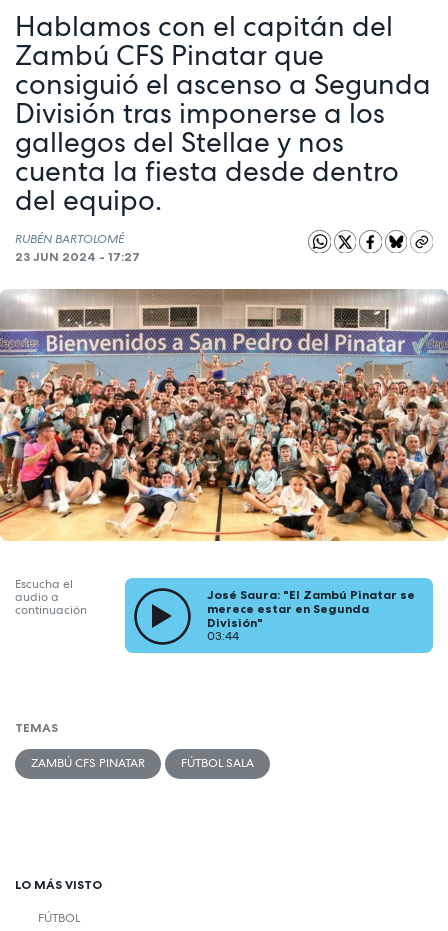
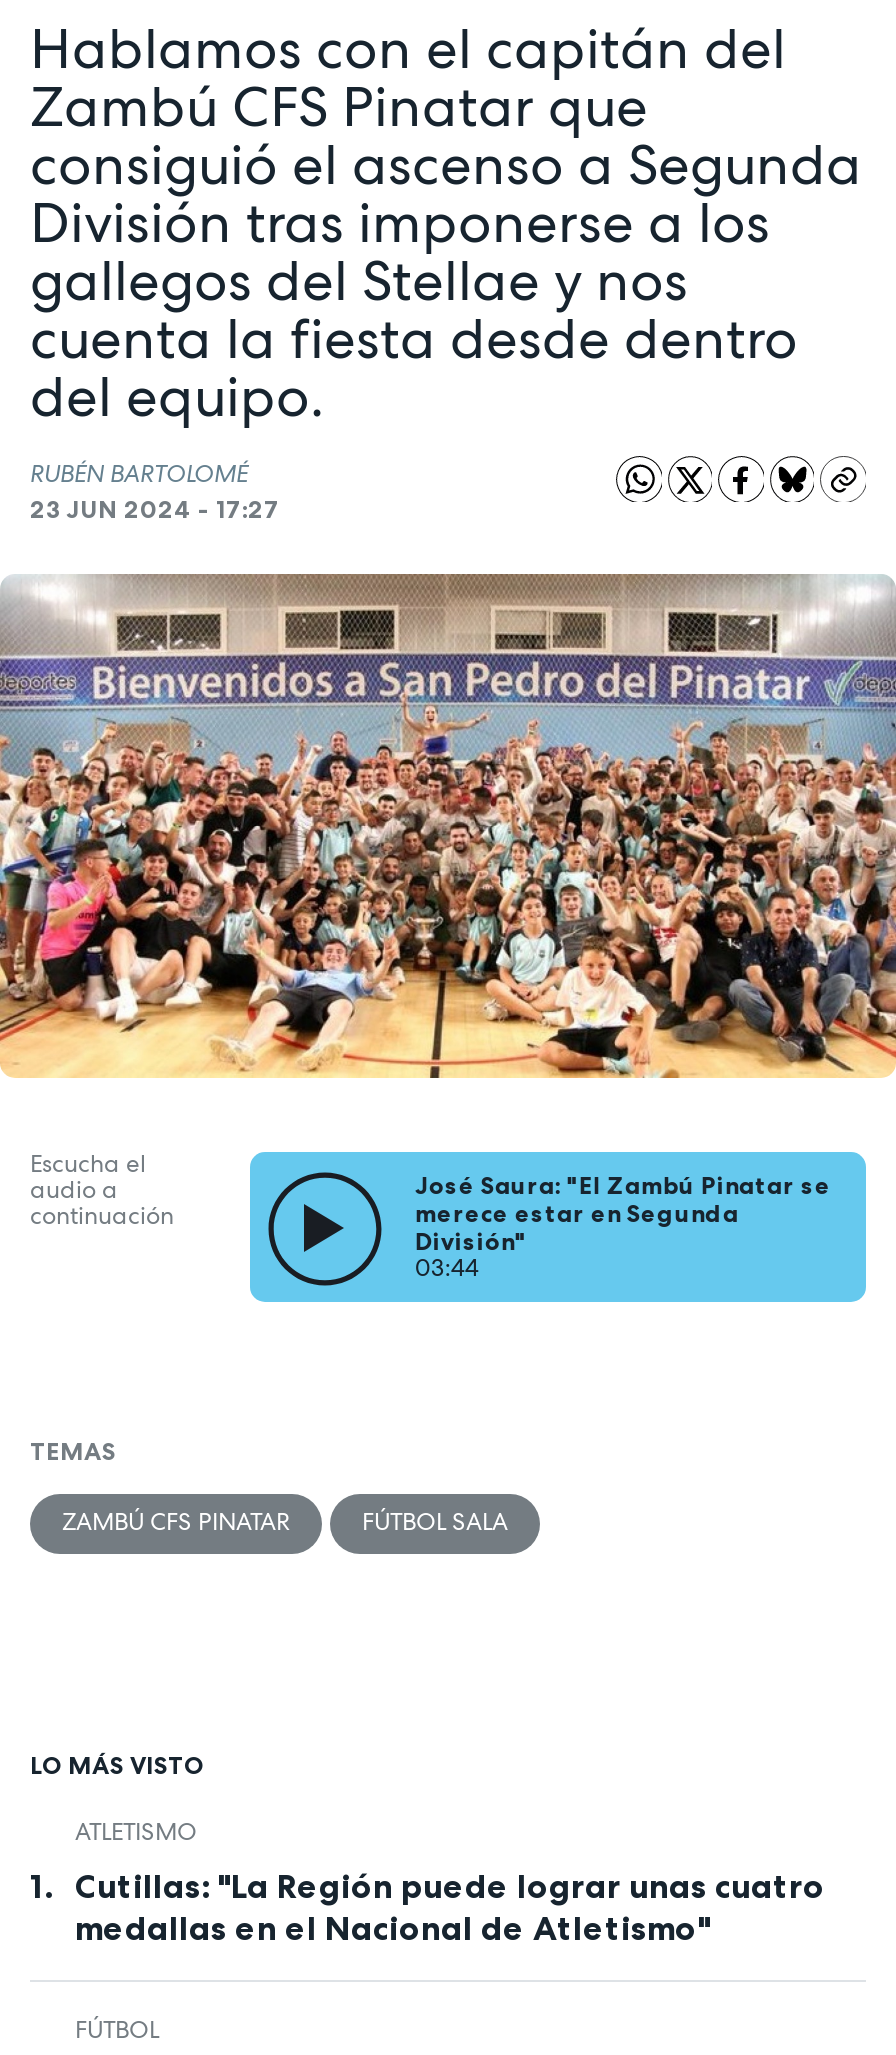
none -> [75,1816,825,1947] ATLETISMO | Cutillas: "La Región puede lograr unas cuatro | medallas en el Nacional de Atletismo"

